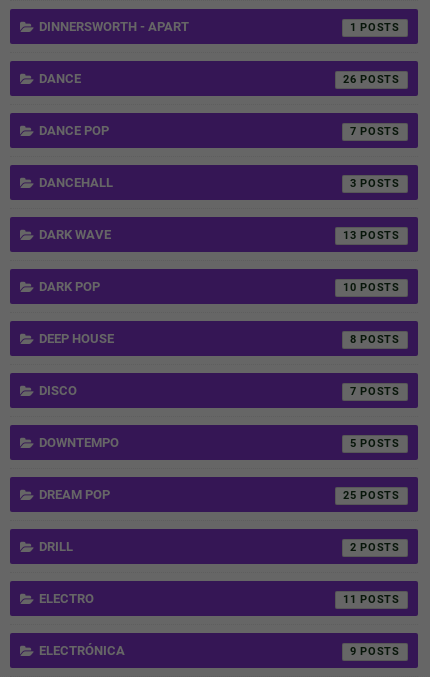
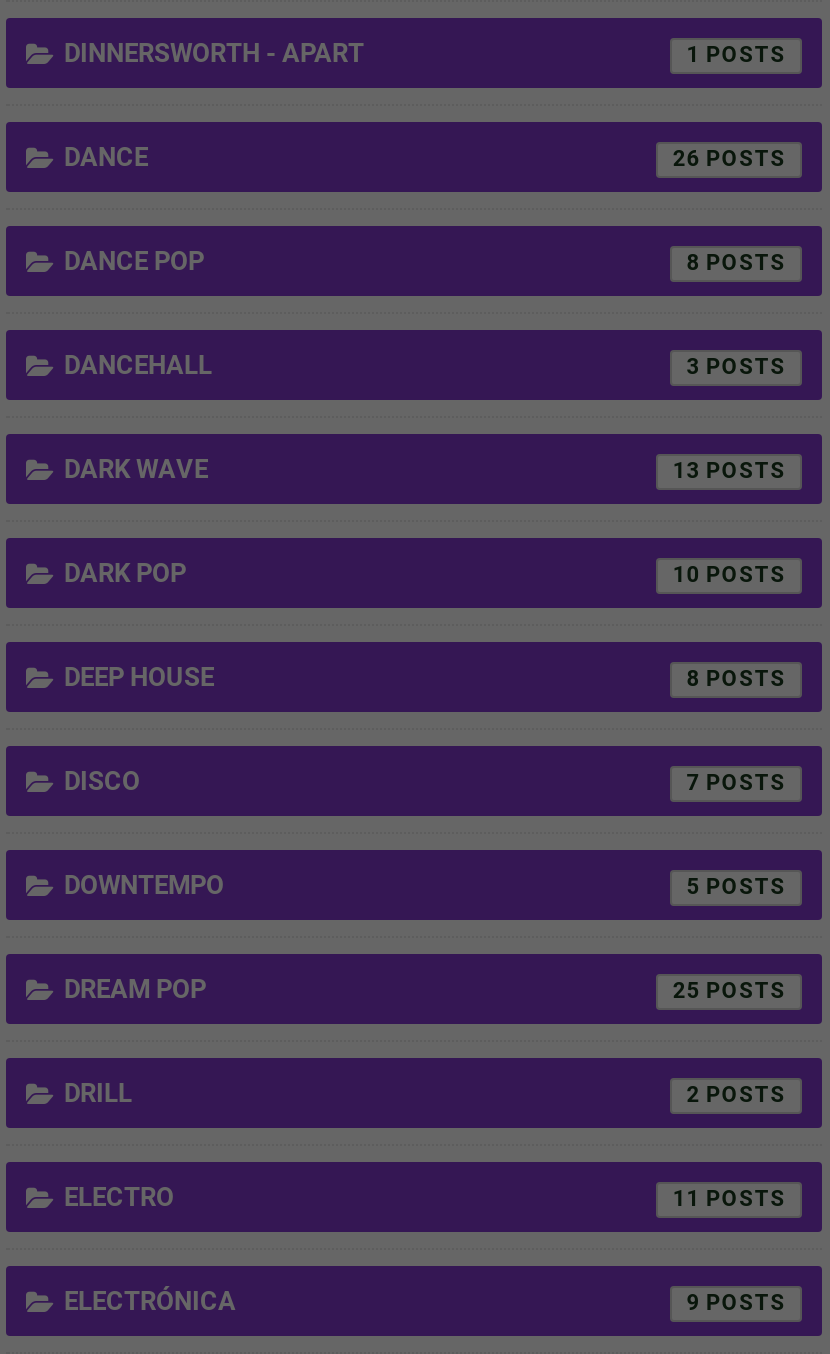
[350,125,357,138] 7 -> [686,250,700,276] 8

